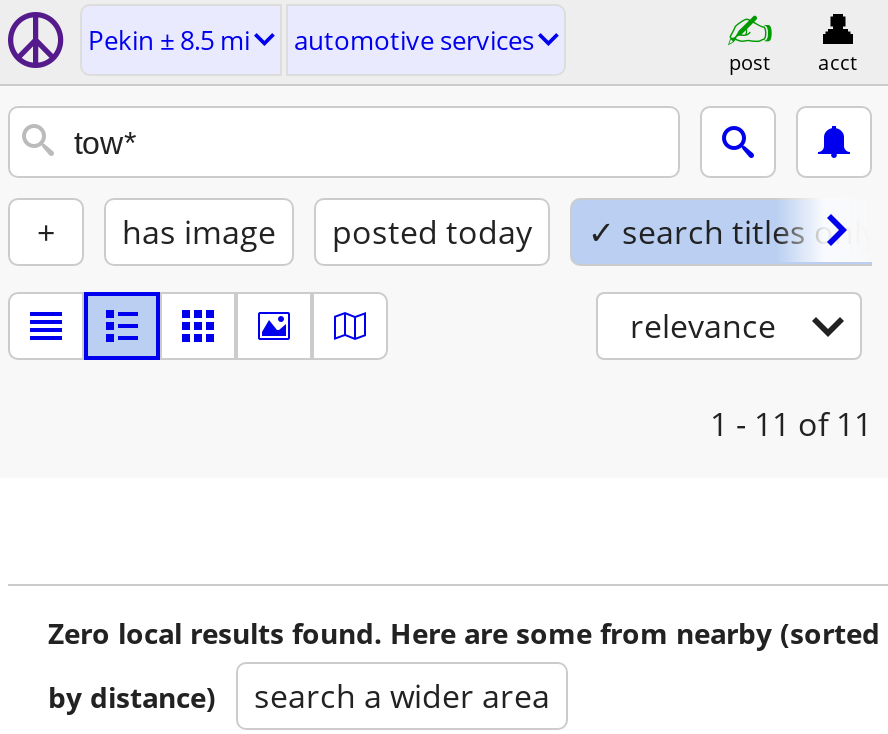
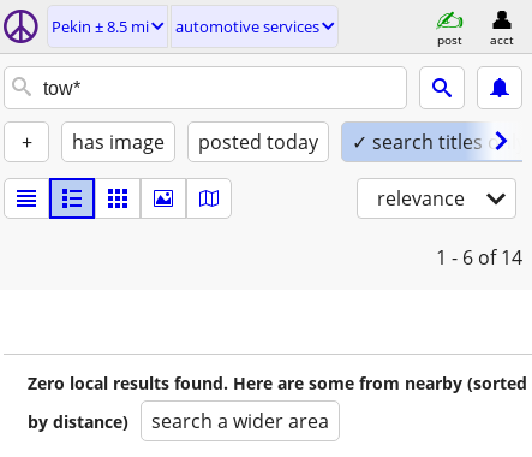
[710,402,872,446] 1 - 11 of 11 -> [436,244,522,271] 1 - 6 of 14

